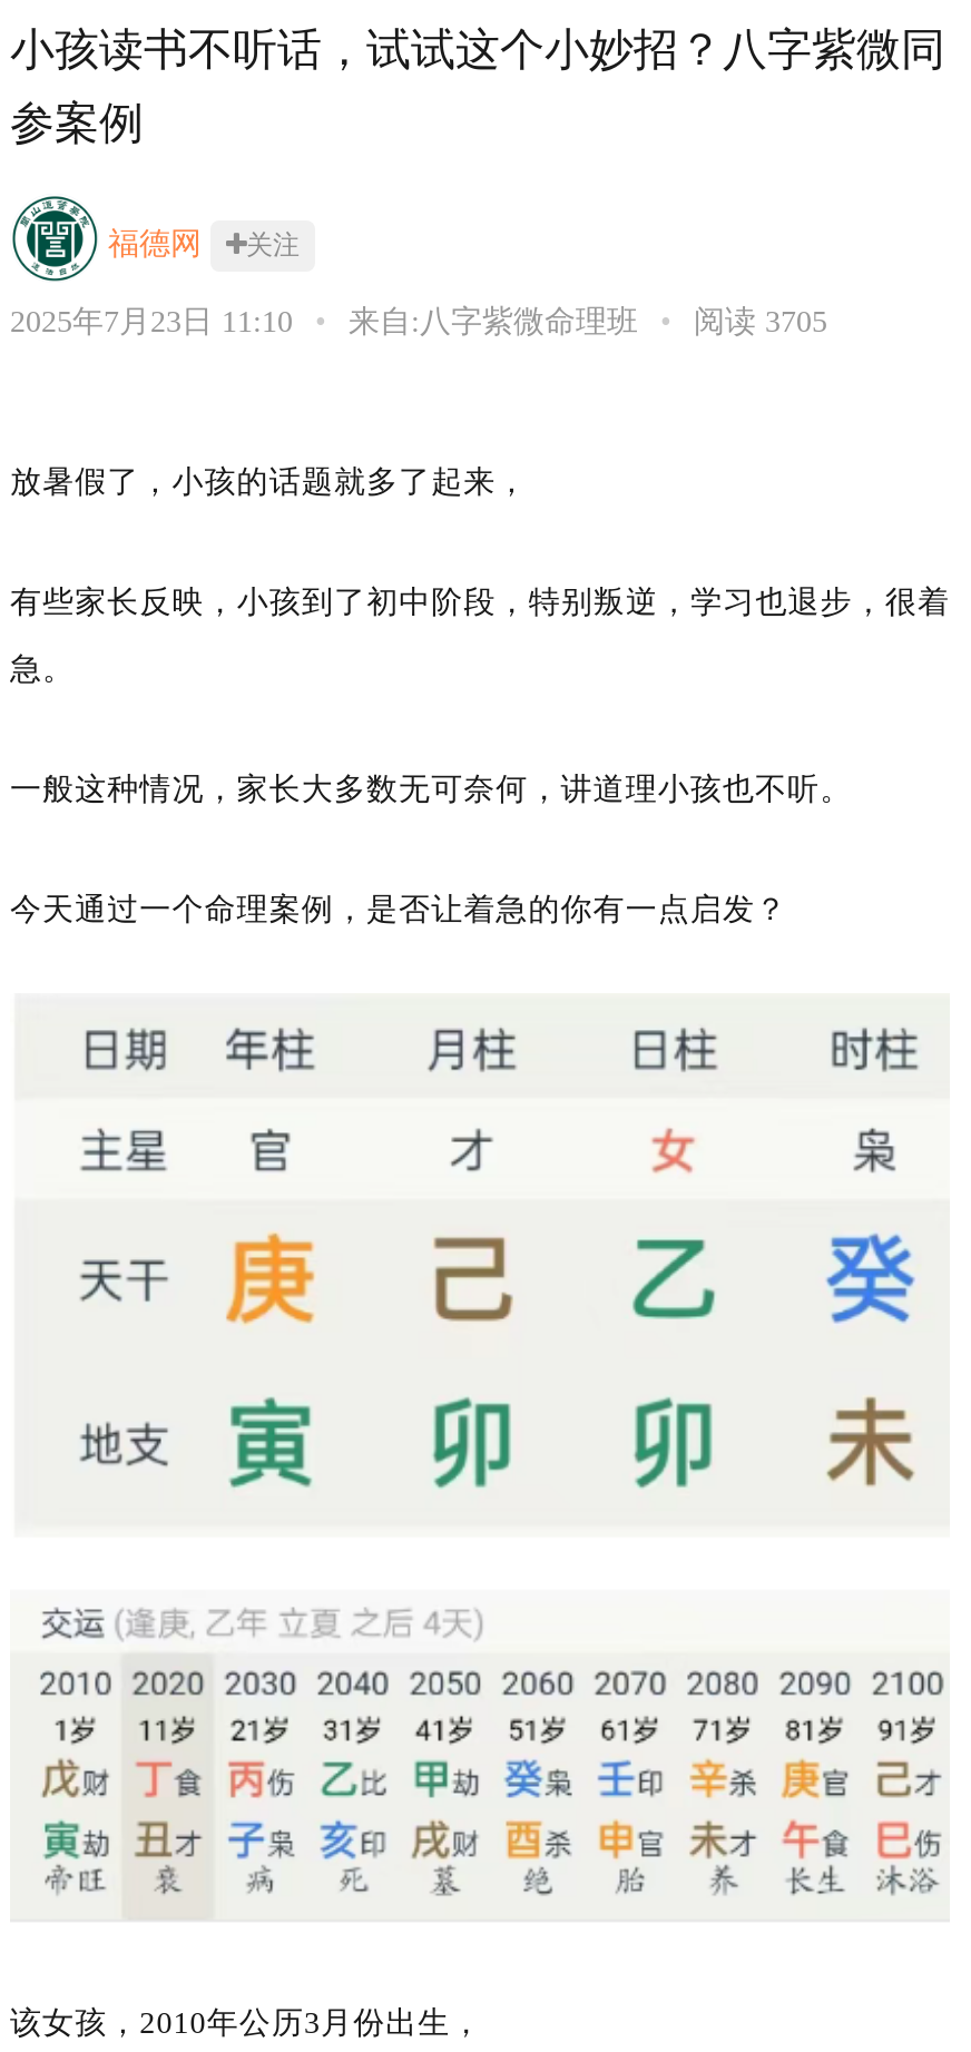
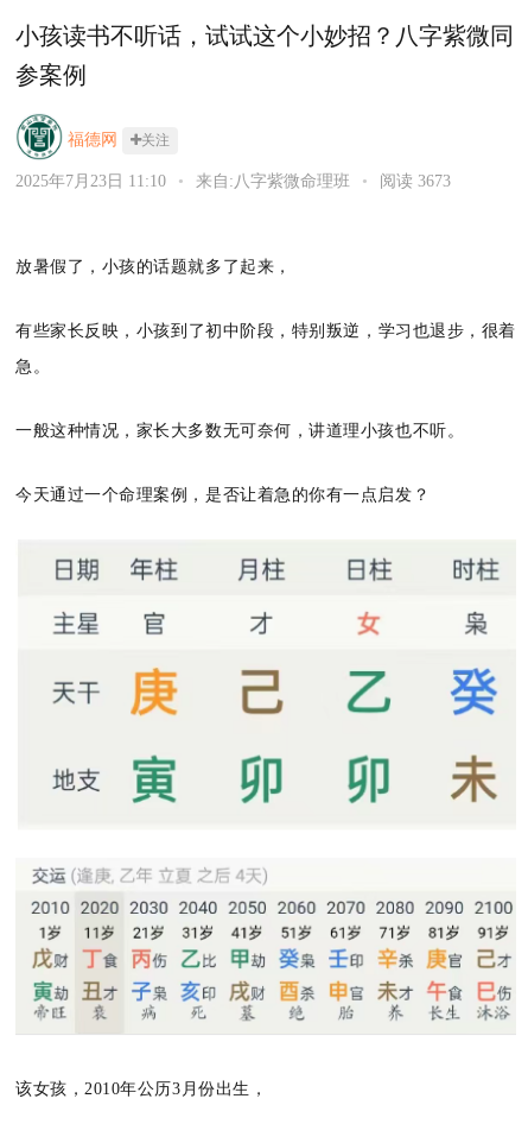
[694,306,827,339] 阅读 3705 -> [380,173,451,190] 阅读 3673

